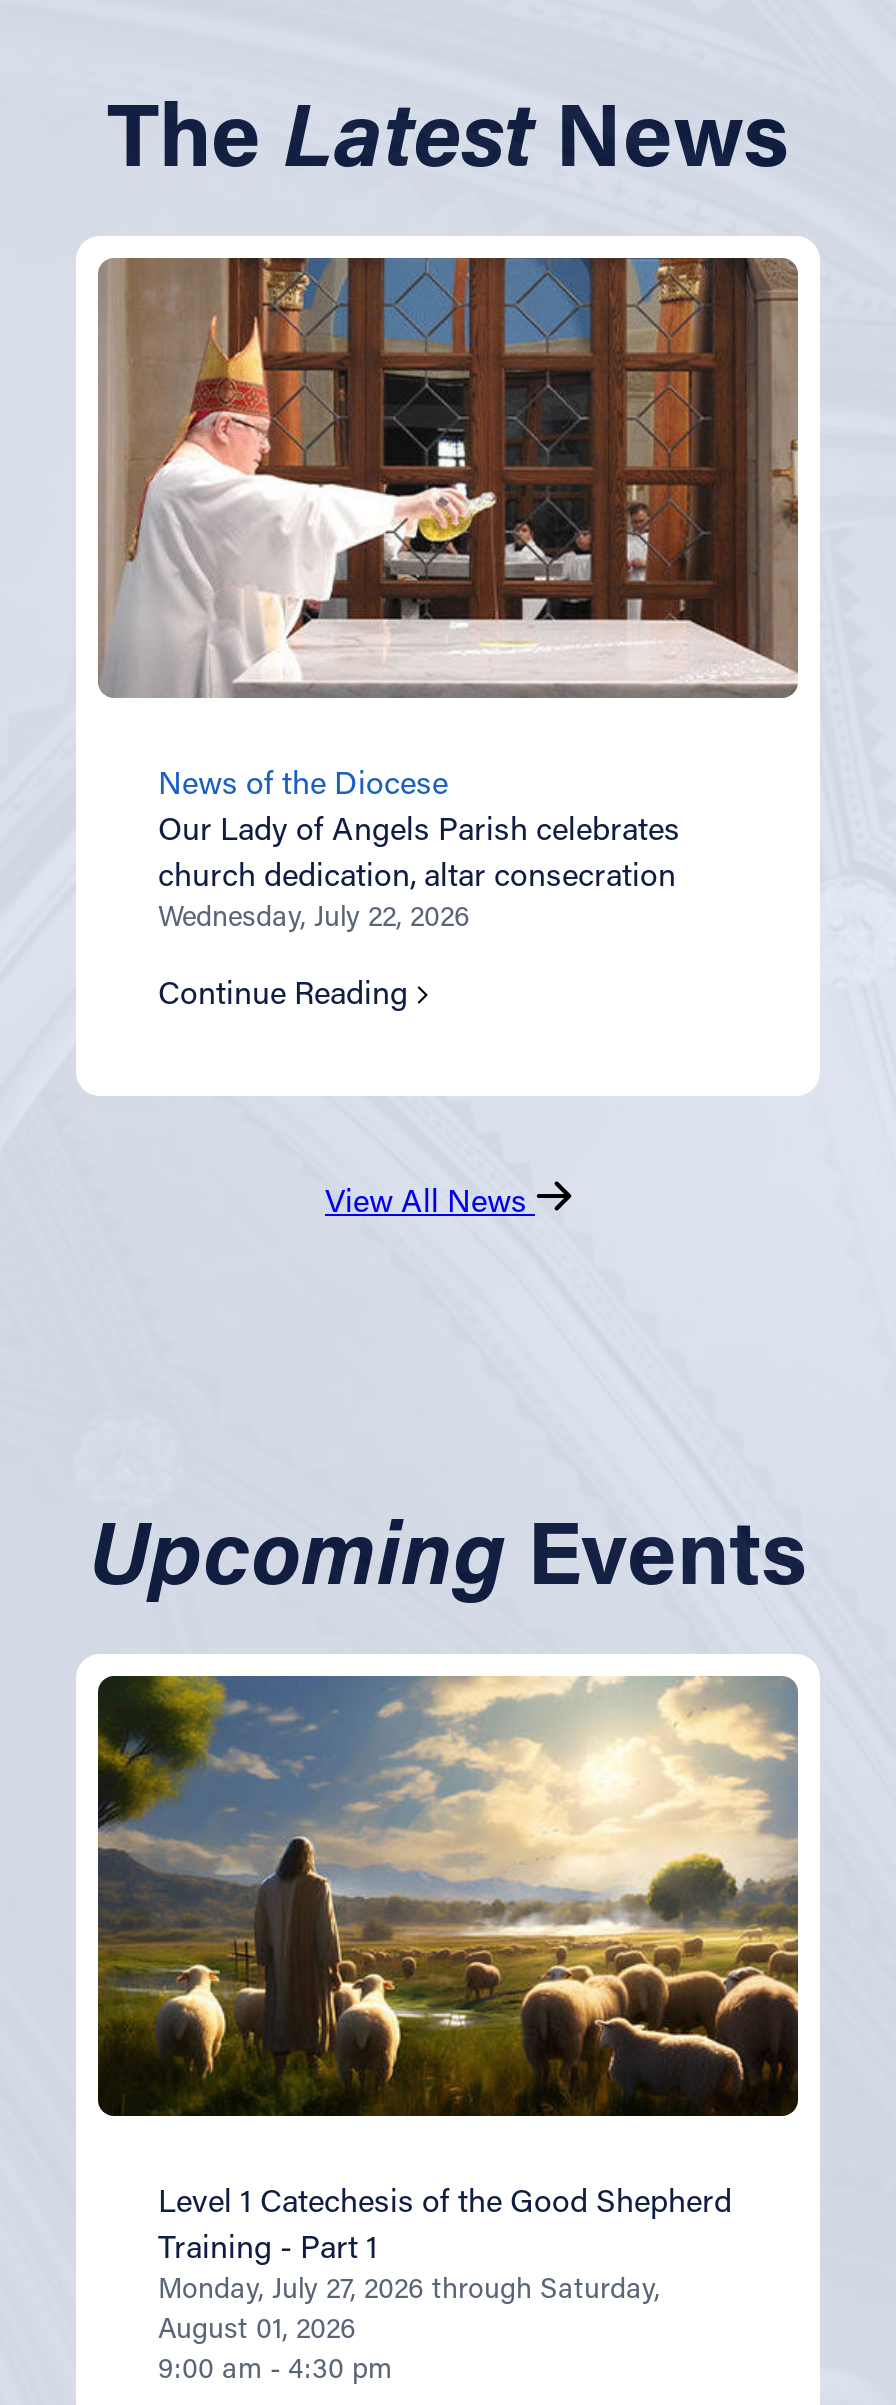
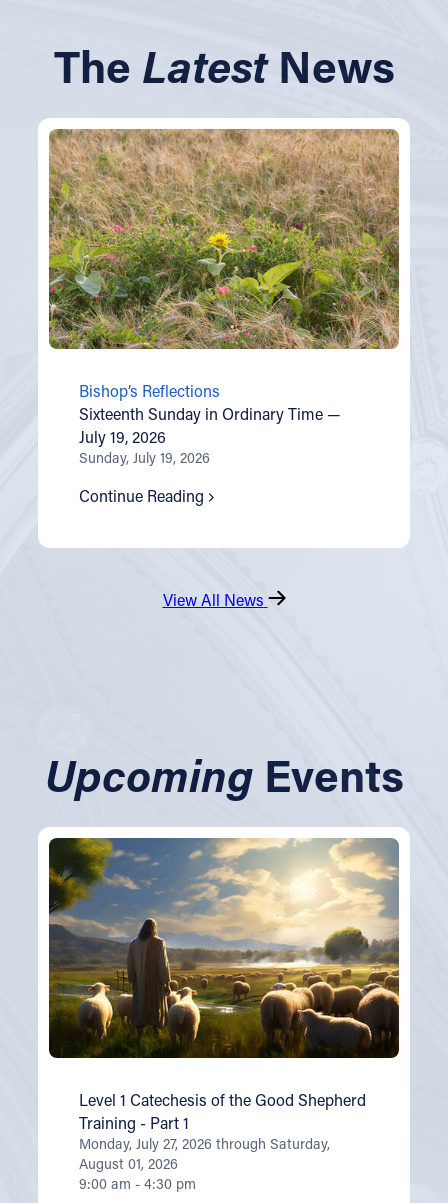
[98,256,798,933] [image] | News of the Diocese | Our Lady of Angels Parish celebrates | church dedication, altar consecration | Wednesday, July 22, 2026 -> [48,128,399,466] [image] | Bishop’s Reflections | Sixteenth Sunday in Ordinary Time — | July 19, 2026 | Sunday, July 19, 2026

